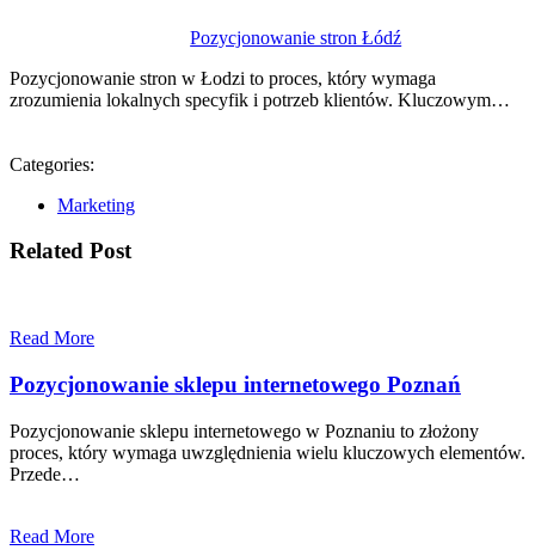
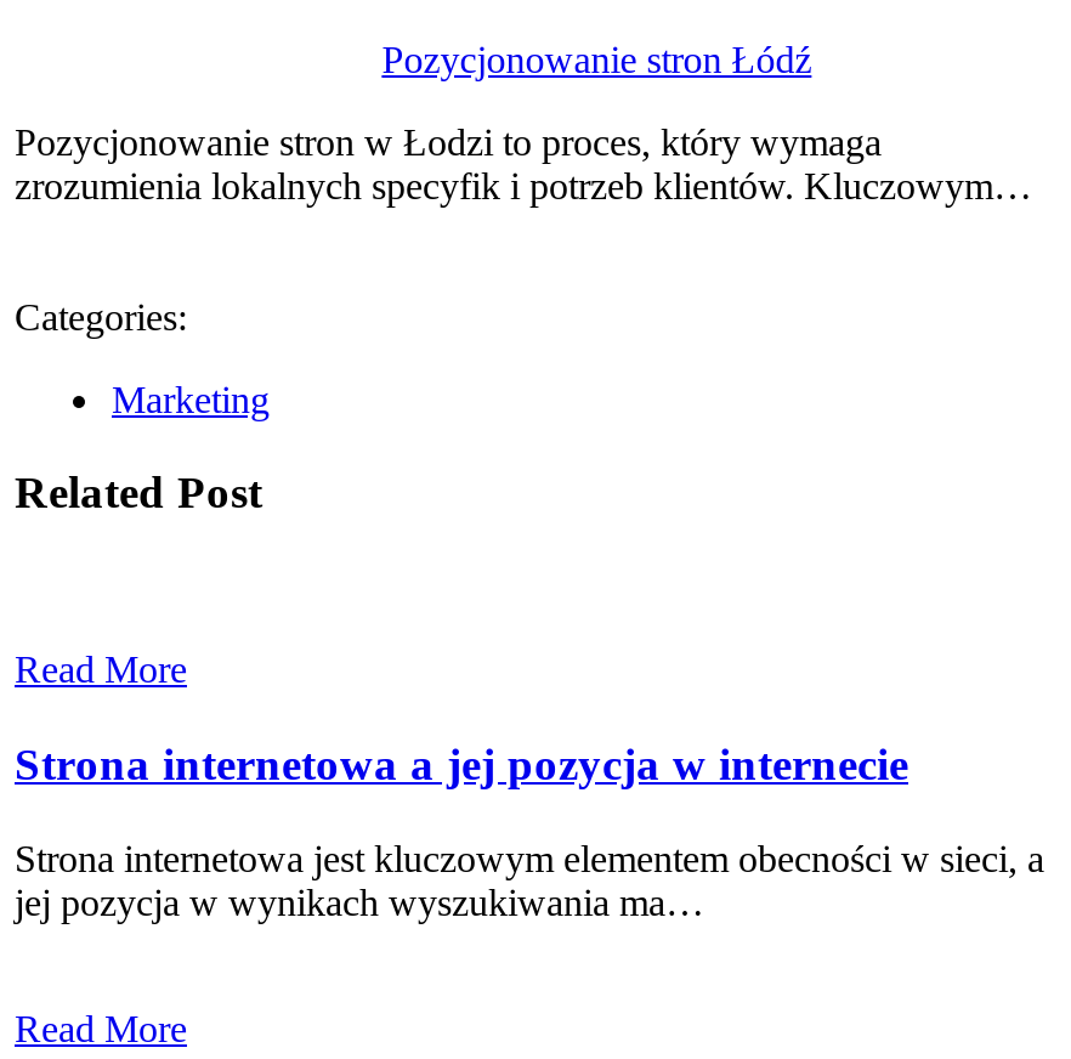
[10,372,461,397] Pozycjonowanie sklepu internetowego Poznań -> [15,738,908,789] Strona internetowa a jej pozycja w internecie
[10,420,525,484] Pozycjonowanie sklepu internetowego w Poznaniu to złożony | proces, który wymaga uwzględnienia wielu kluczowych elementów. | Przede… -> [15,837,1044,922] Strona internetowa jest kluczowym elementem obecności w sieci, a | jej pozycja w wynikach wyszukiwania ma…

